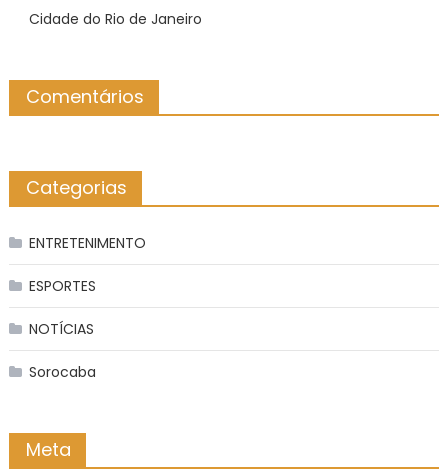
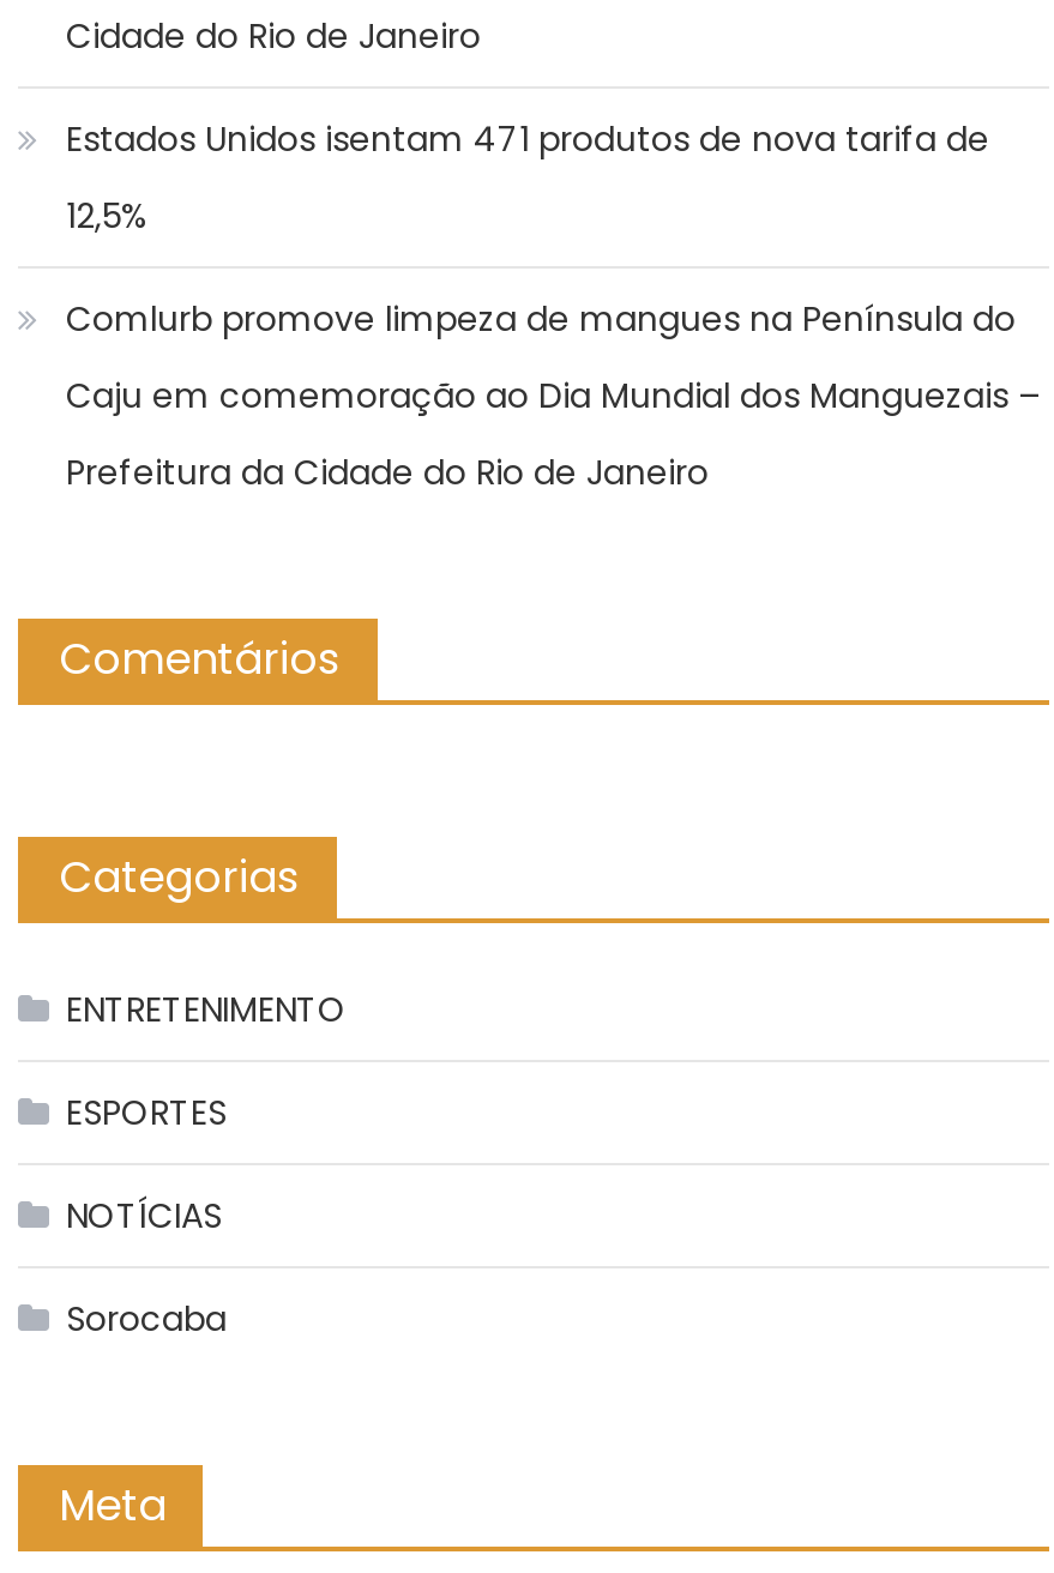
none -> [66,114,1040,496] Estados Unidos isentam 471 produtos de nova tarifa de | 12,5% | Comlurb promove limpeza de mangues na Península do | Caju em comemoração ao Dia Mundial dos Manguezais – | Prefeitura da Cidade do Rio de Janeiro

